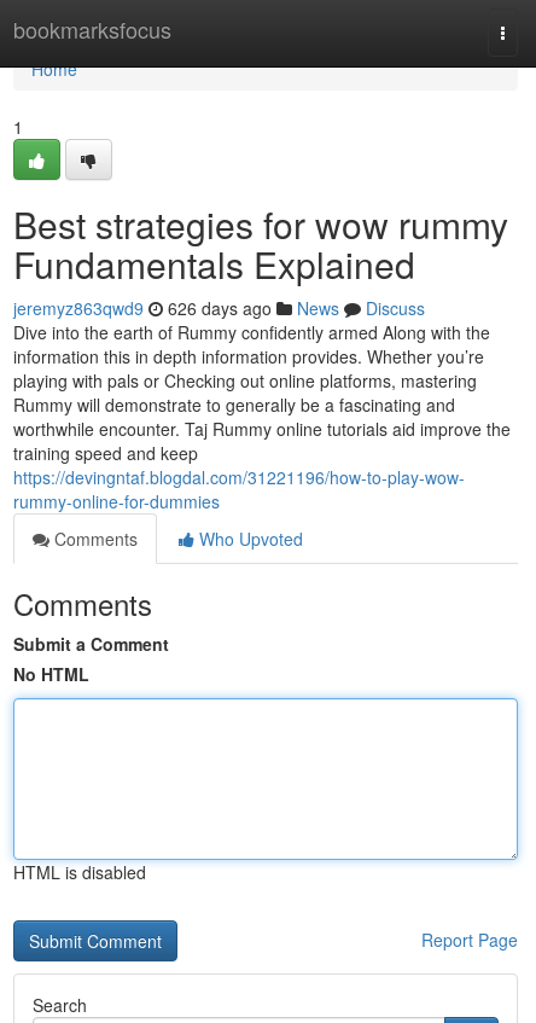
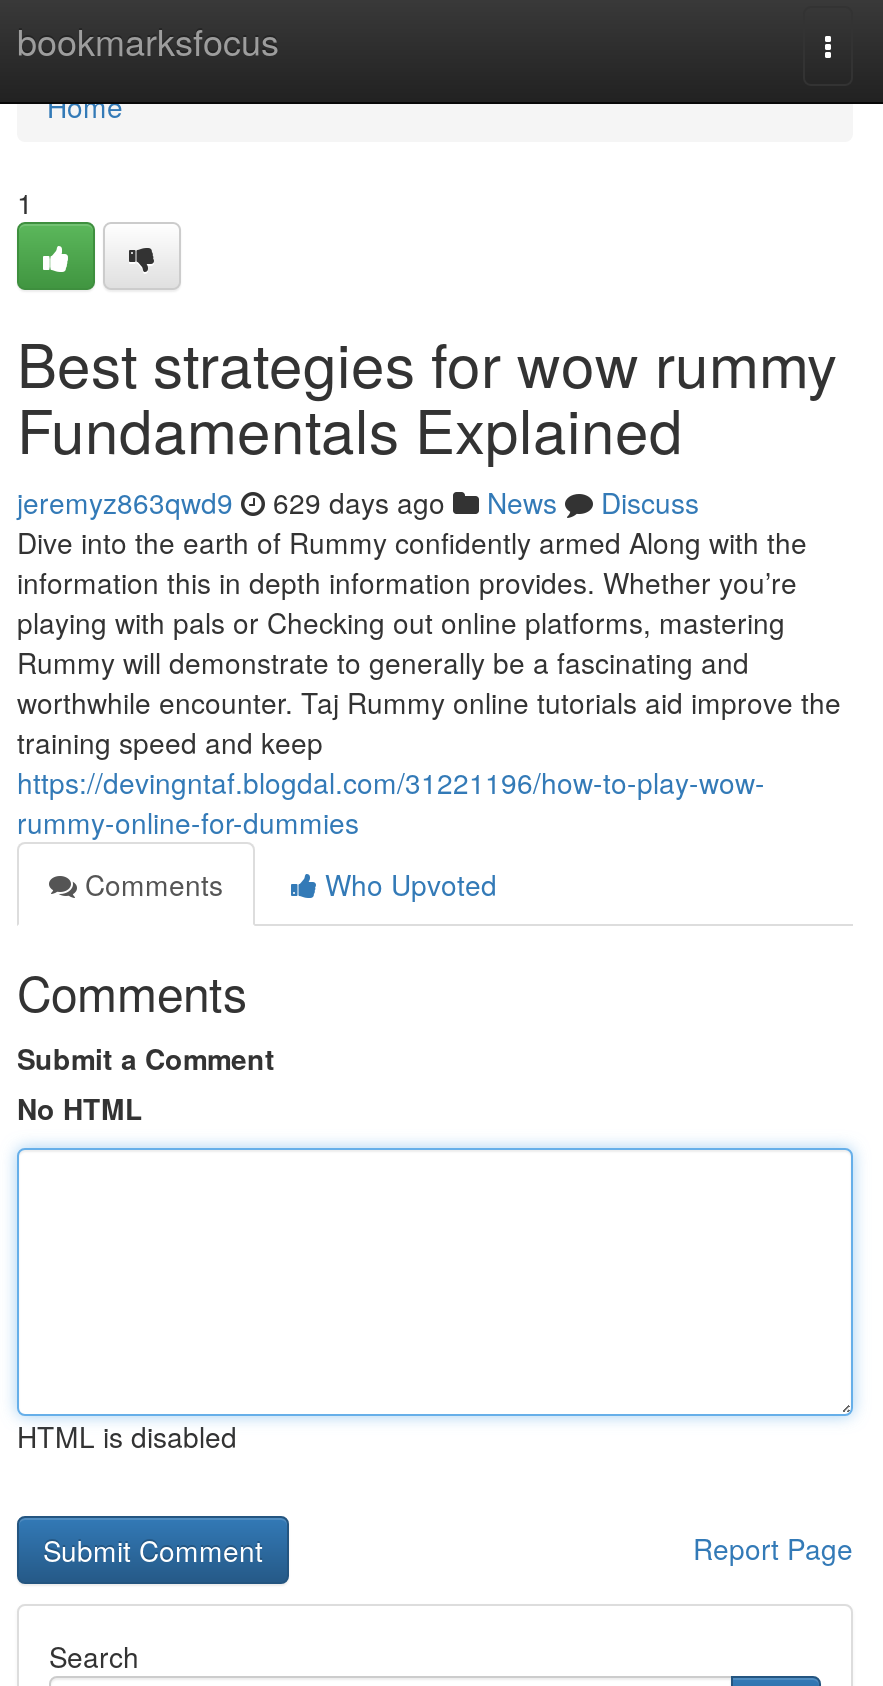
[13,296,425,320] jeremyz863qwd9 626 days ago News Discuss -> [17,482,699,522] jeremyz863qwd9 629 days ago News Discuss

